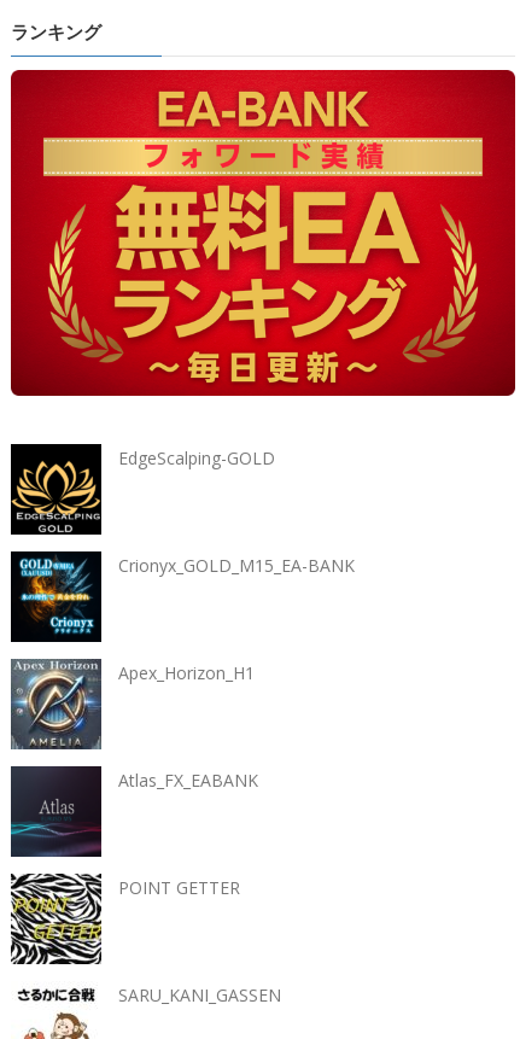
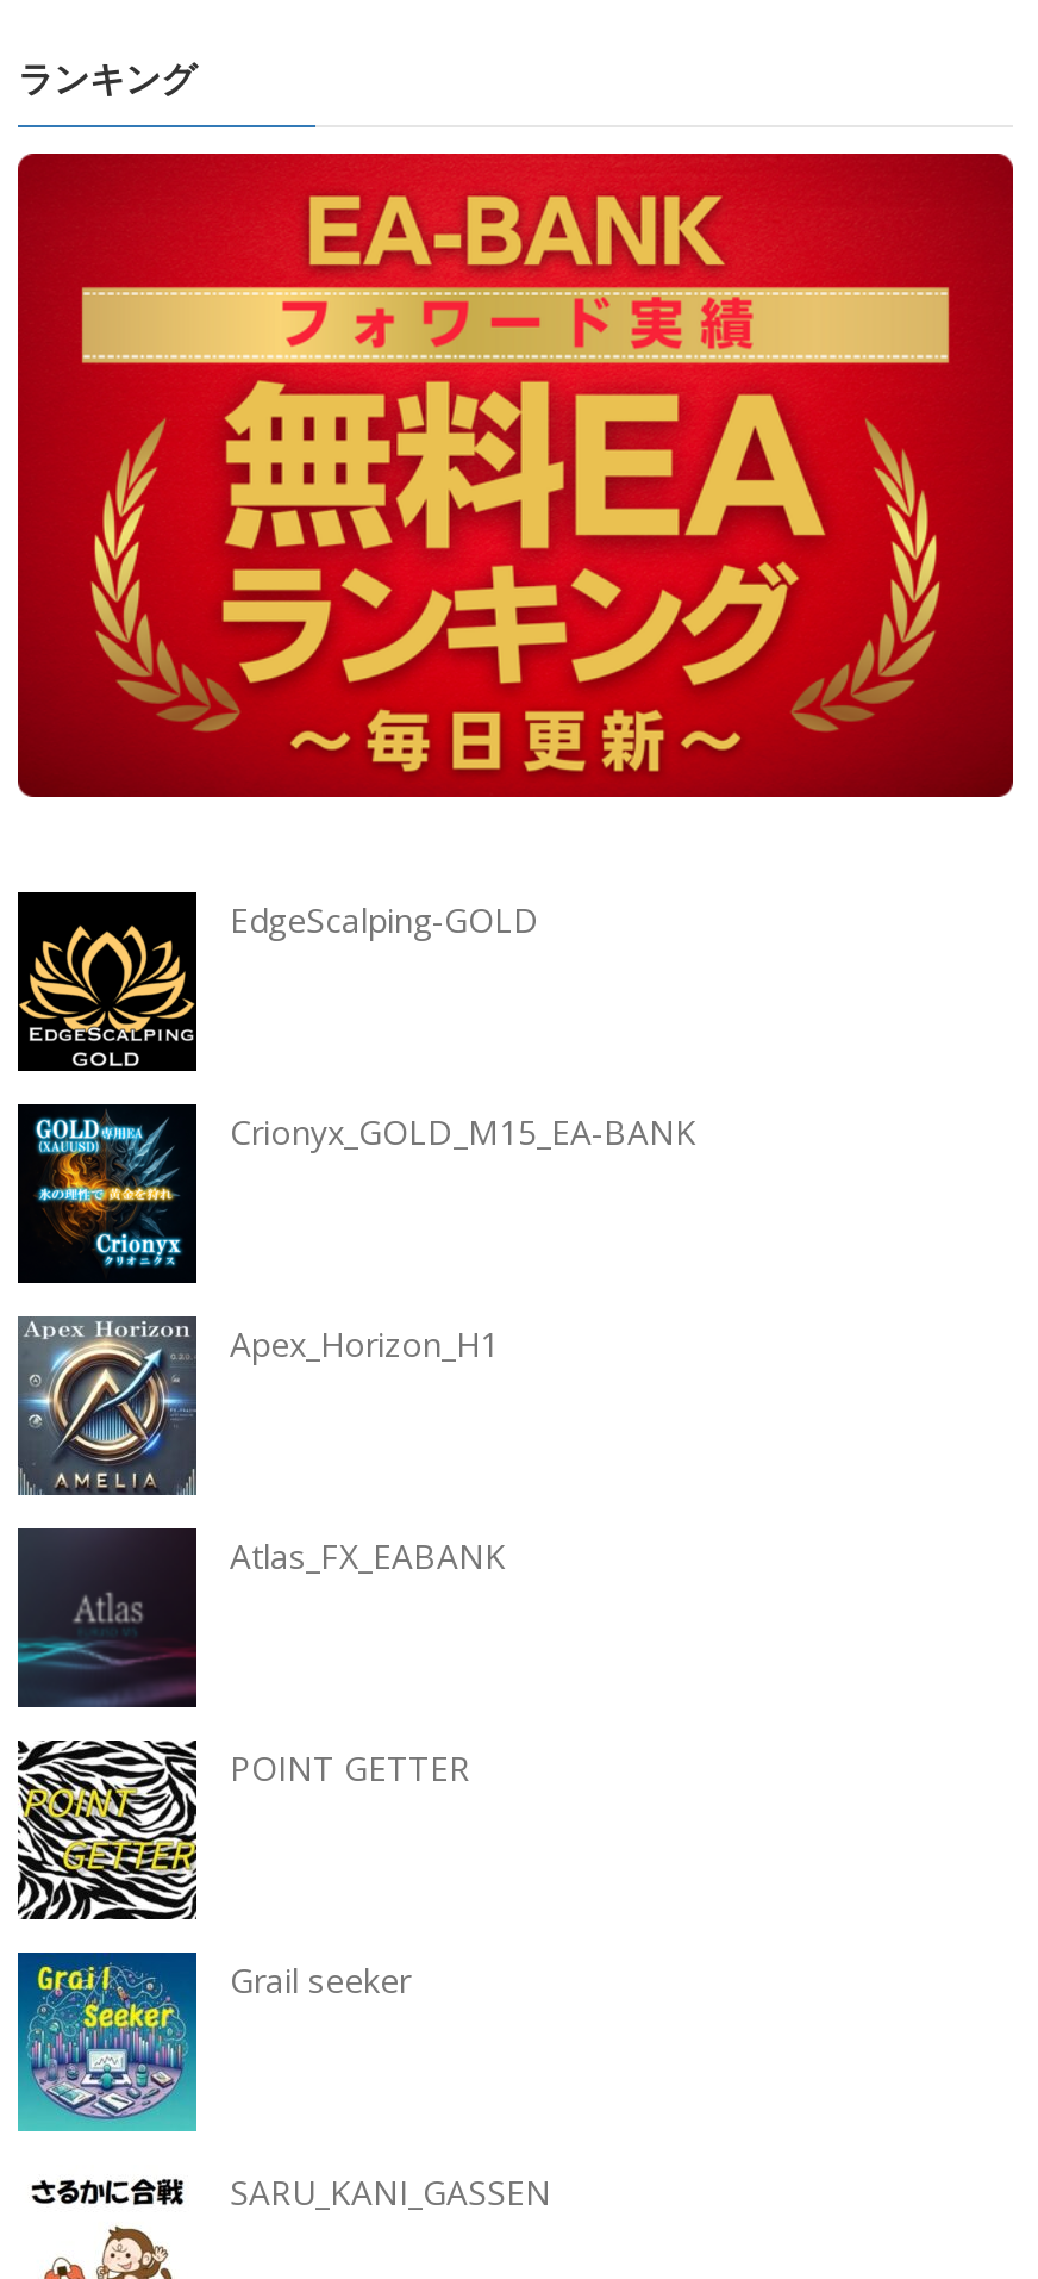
none -> [15,1950,411,2134] [image] | Grail seeker

